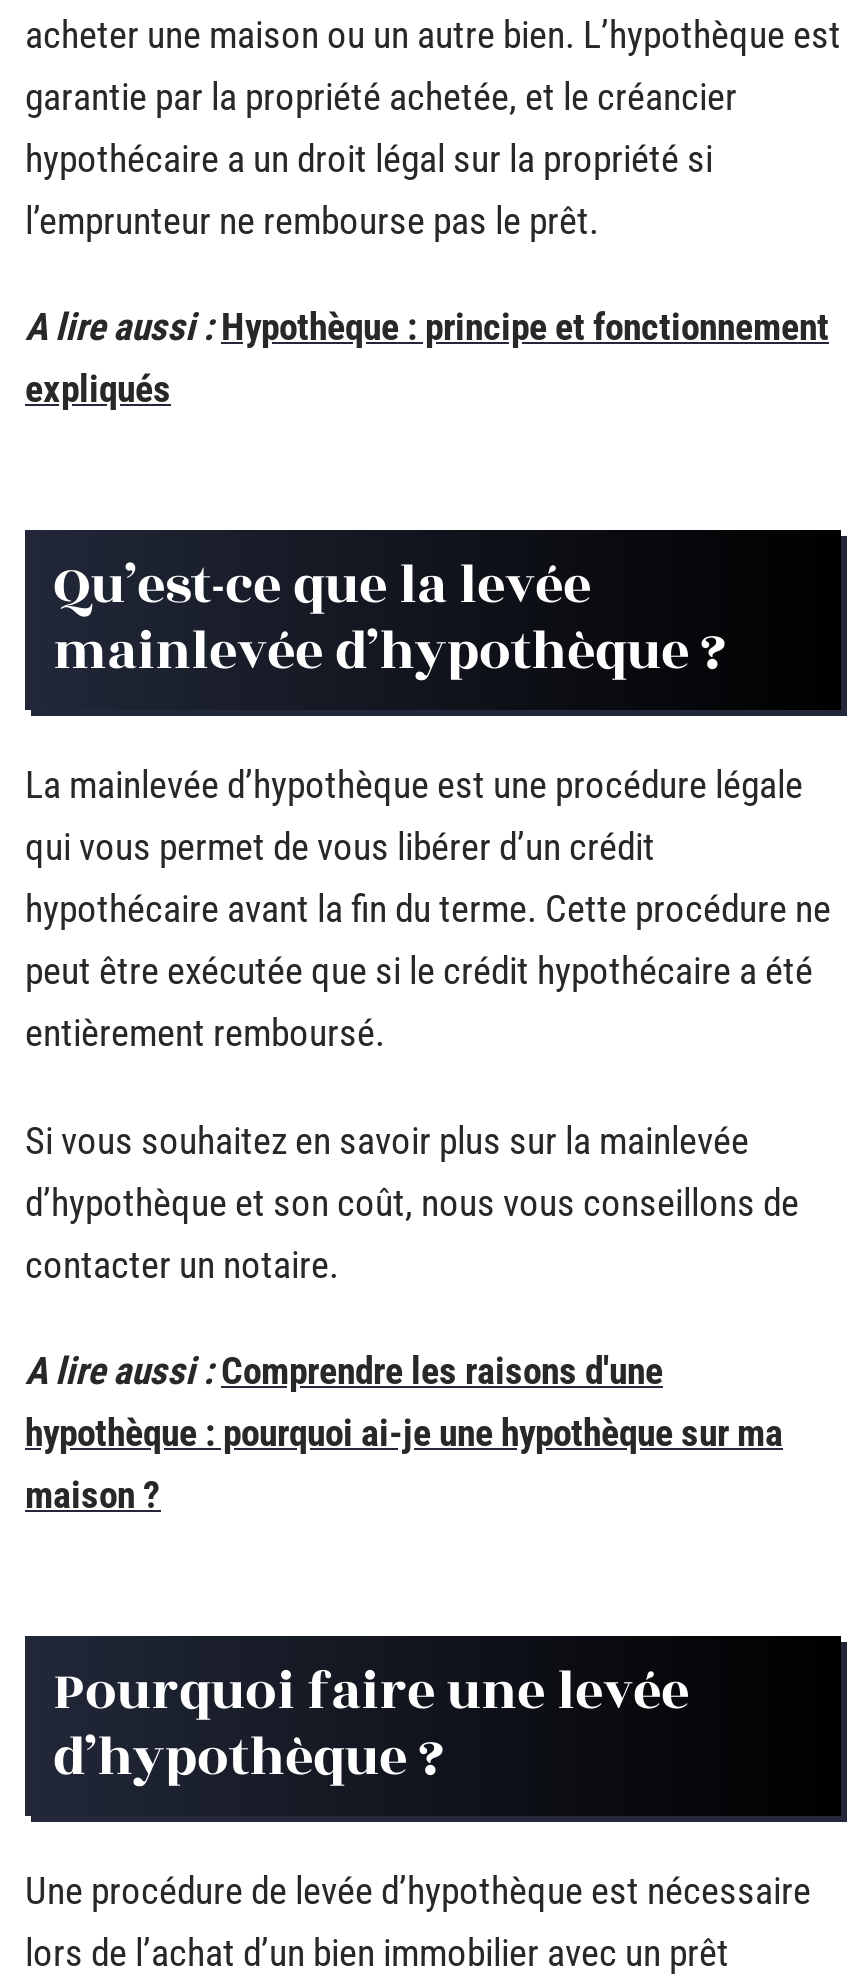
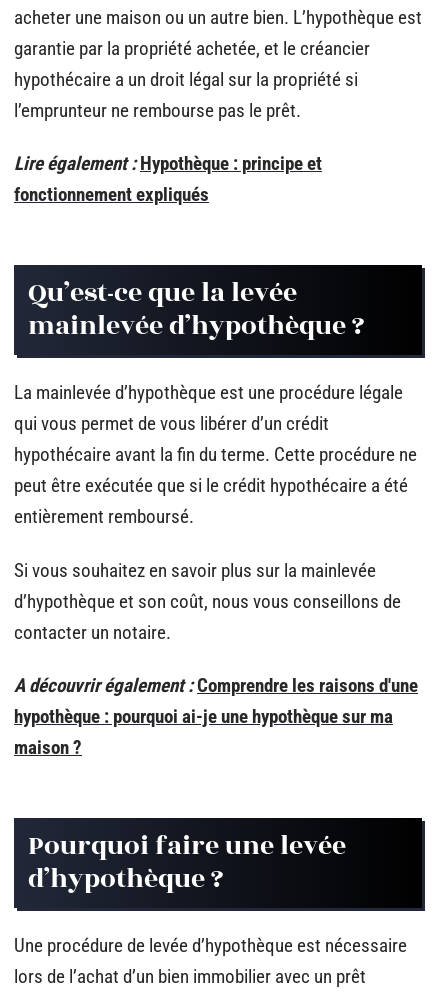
[25,304,829,412] A lire aussi : Hypothèque : principe et fonctionnement | expliqués -> [14,152,322,206] Lire également : Hypothèque : principe et | fonctionnement expliqués
[25,1348,663,1394] A lire aussi : Comprendre les raisons d'une -> [14,674,418,697] A découvrir également : Comprendre les raisons d'une

